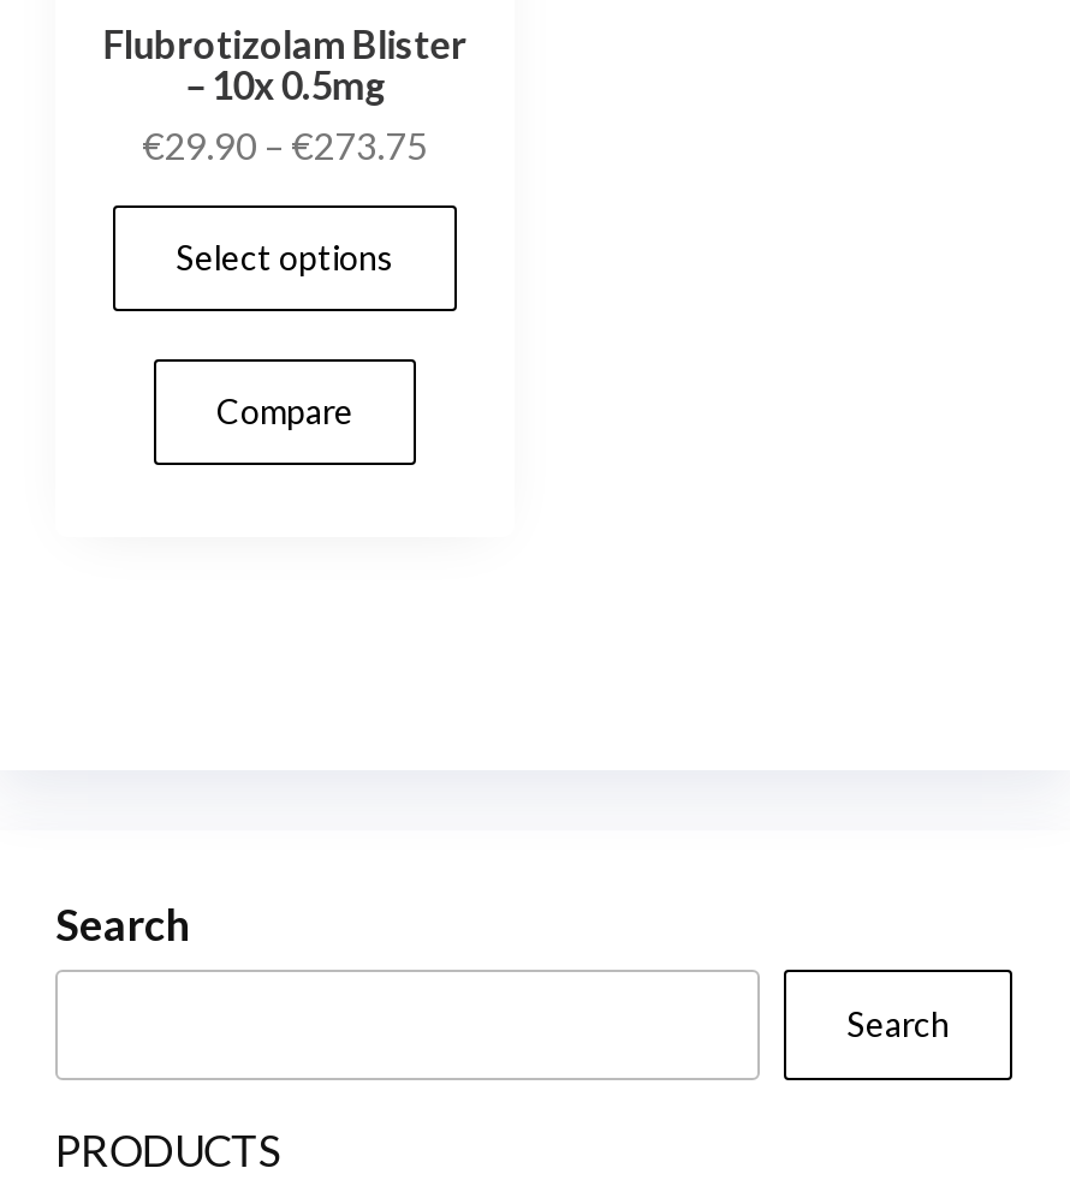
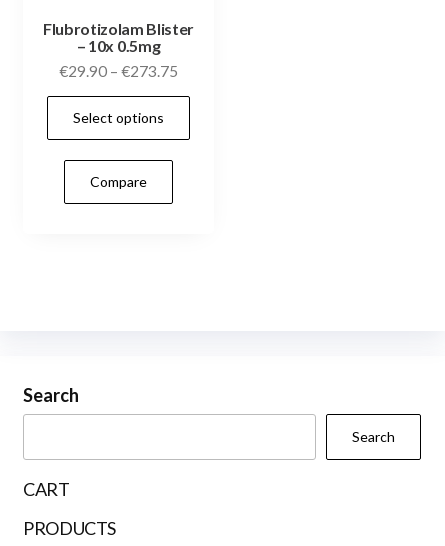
none -> [23,478,70,500] CART

